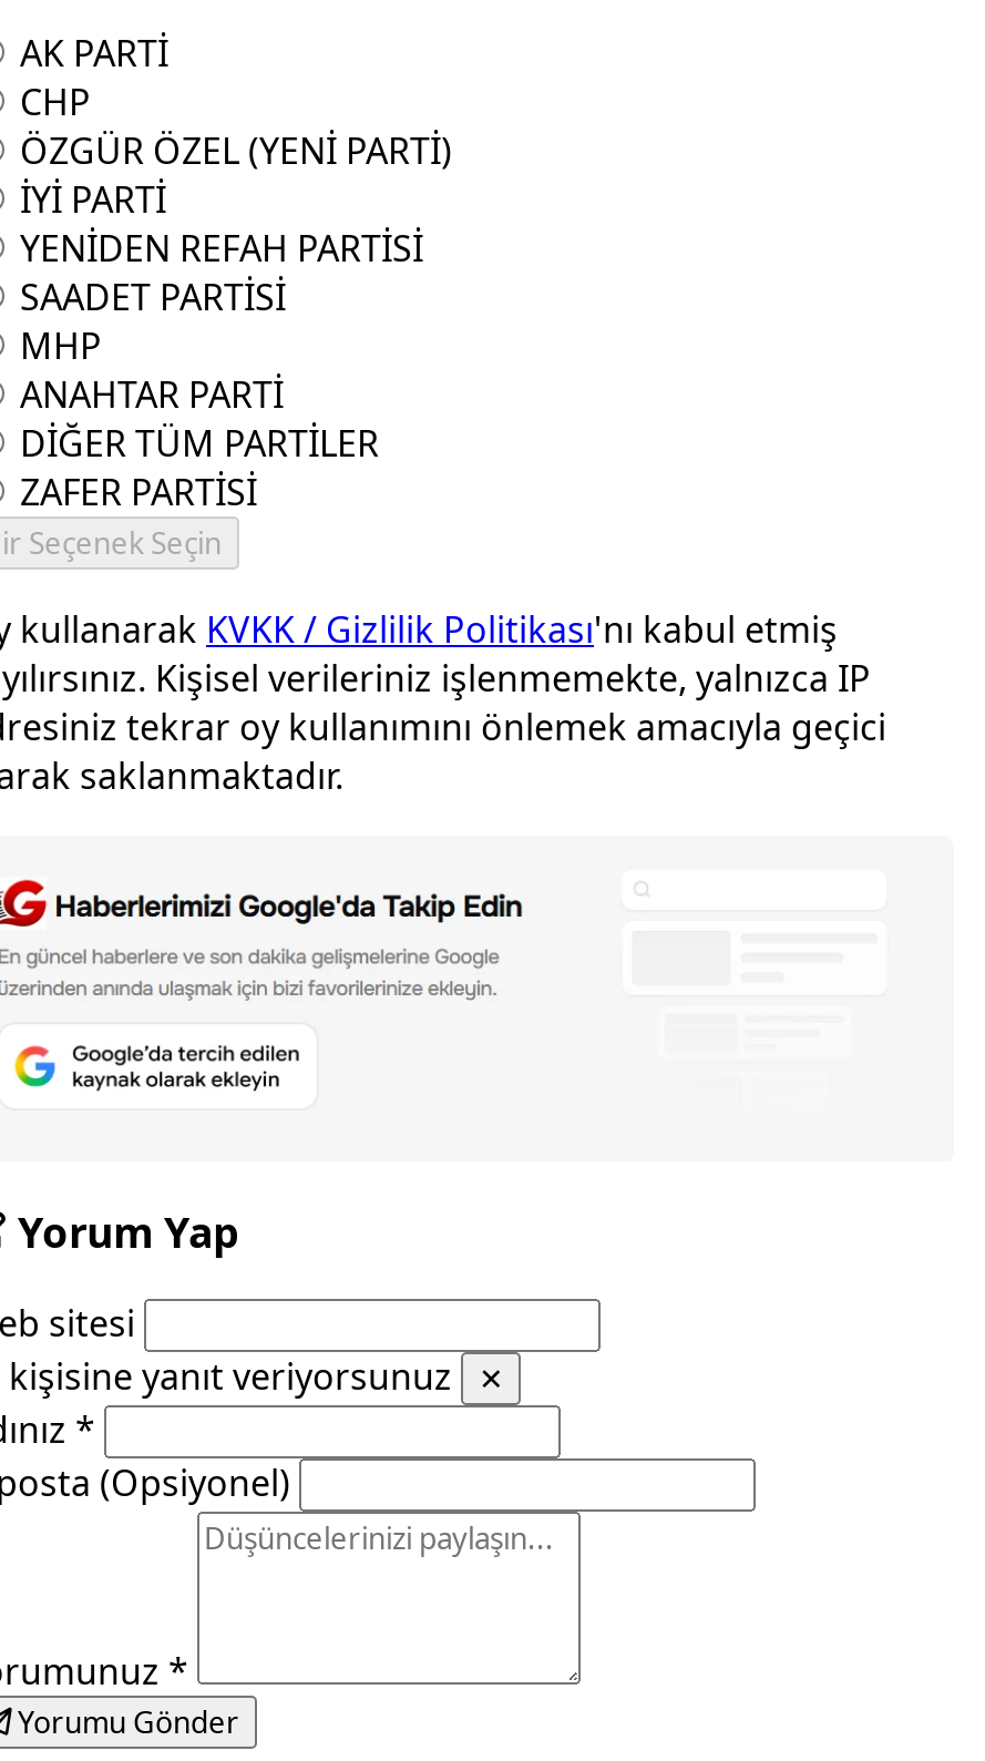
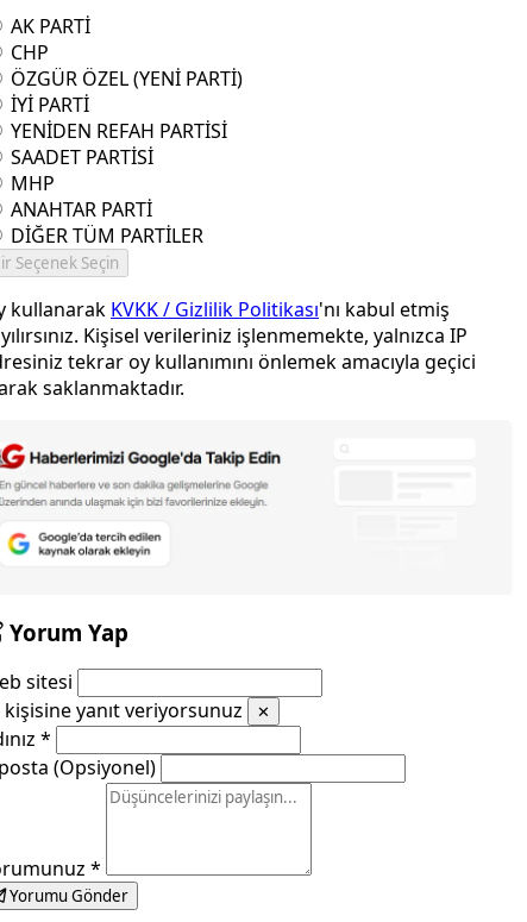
[20,467,257,515] ZAFER PARTİSİ -> none

